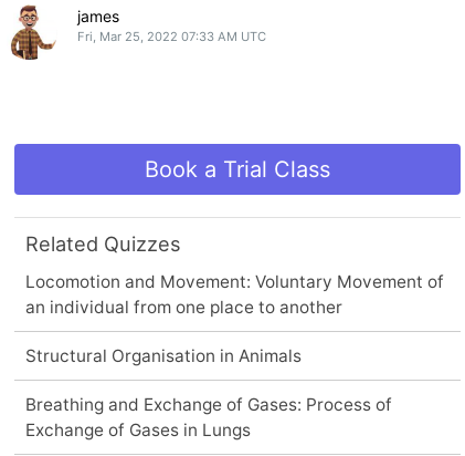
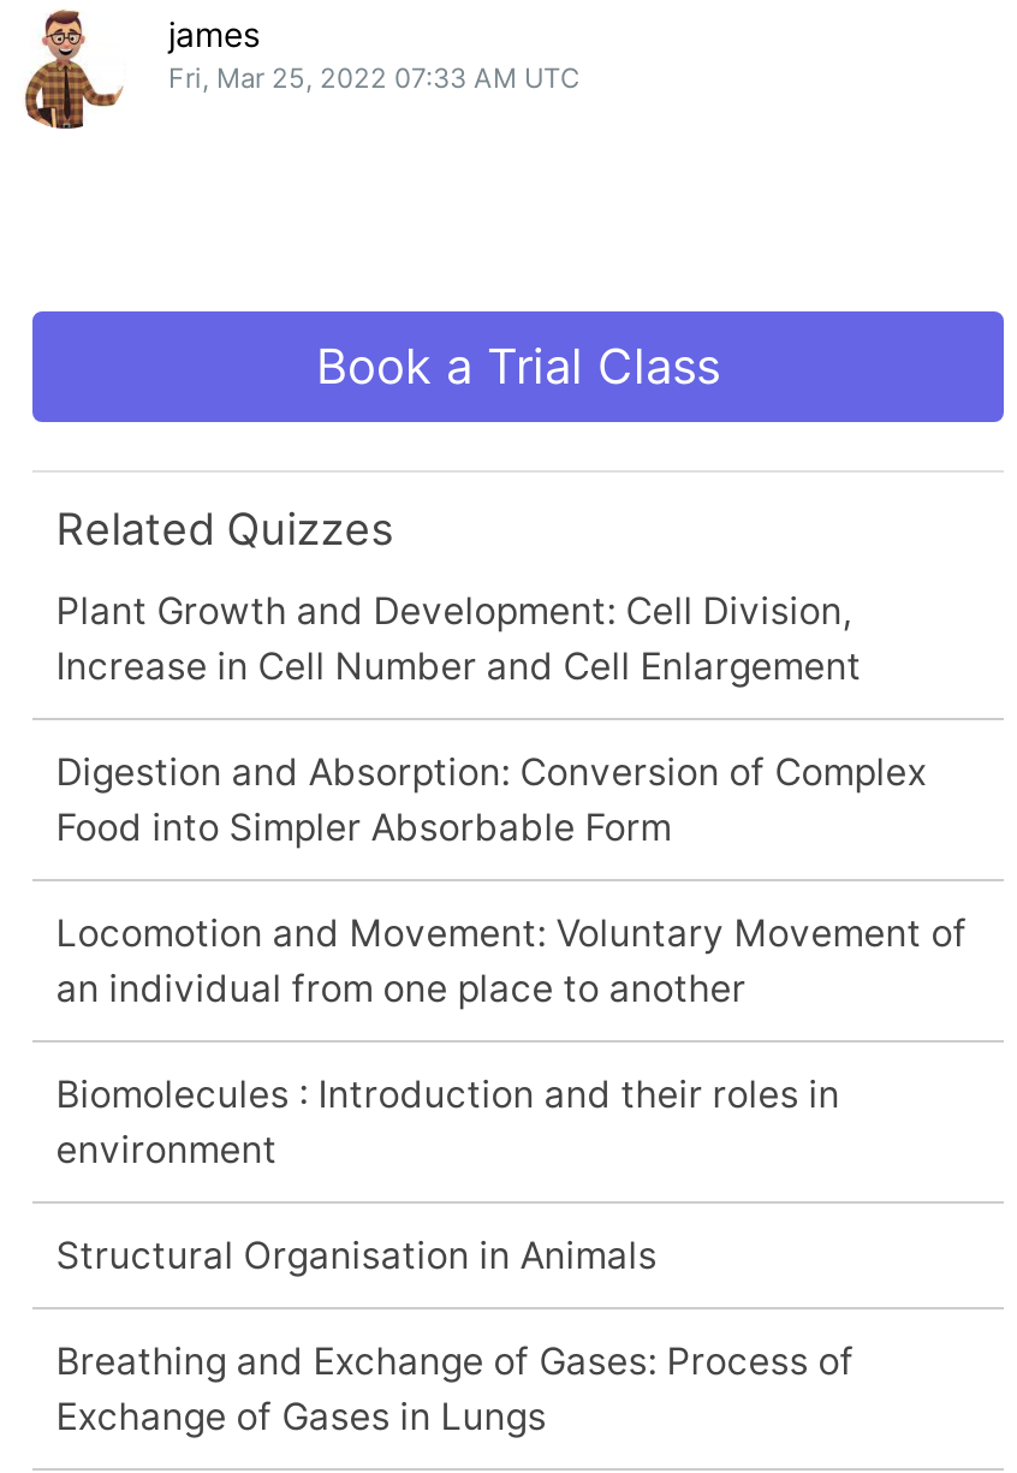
none -> [56,588,926,850] Plant Growth and Development: Cell Division, | Increase in Cell Number and Cell Enlargement | Digestion and Absorption: Conversion of Complex | Food into Simpler Absorbable Form
none -> [56,1071,840,1172] Biomolecules : Introduction and their roles in | environment

